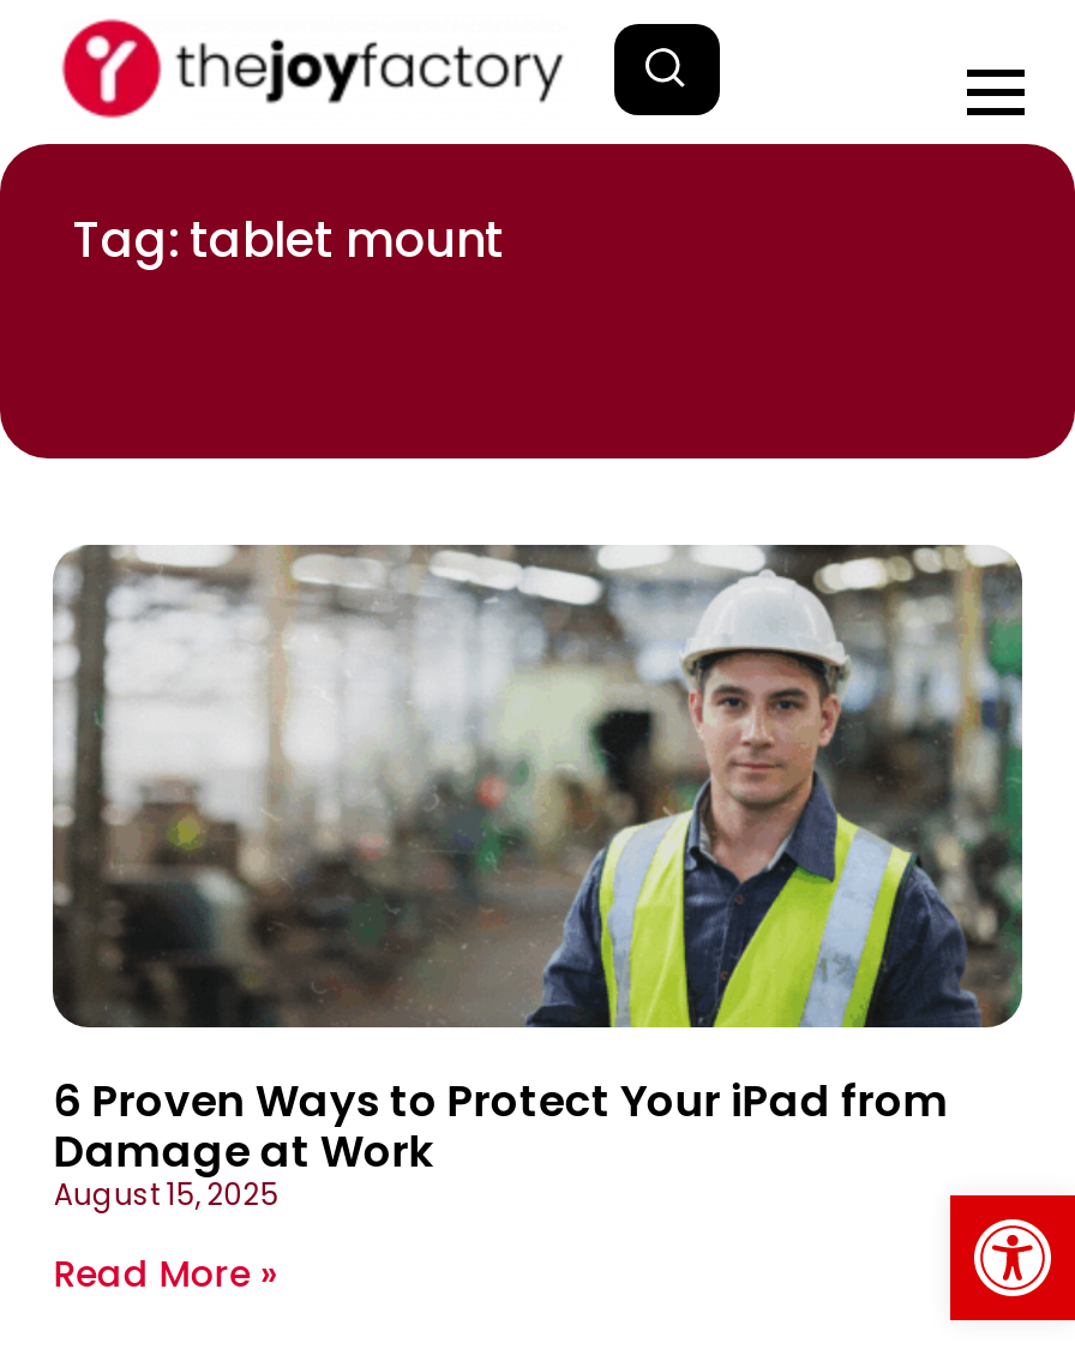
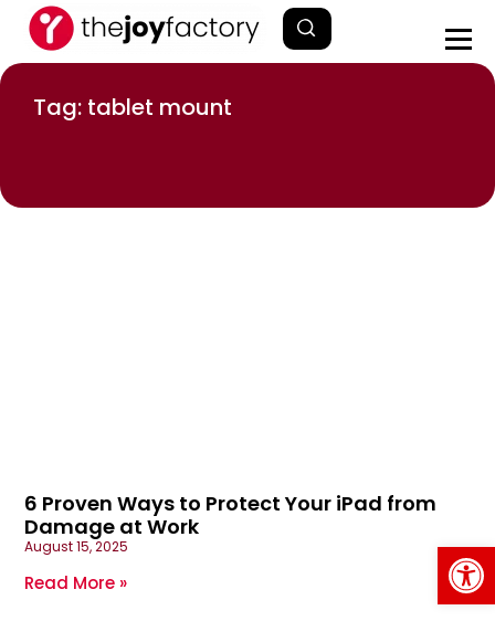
[50,542,1025,1030] [image] -> none

